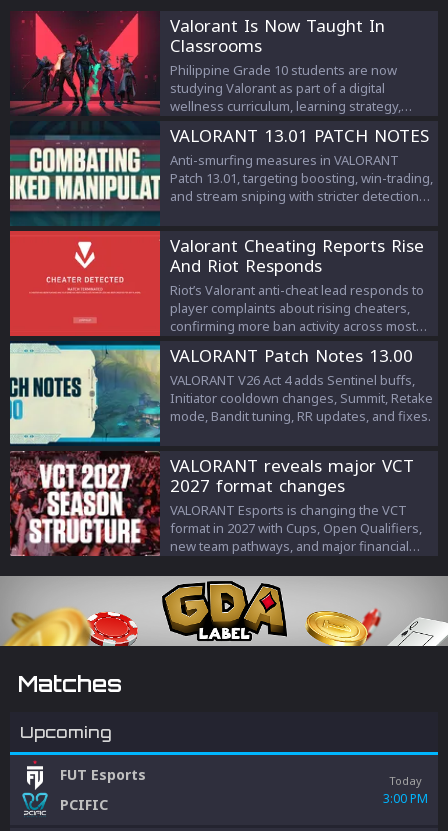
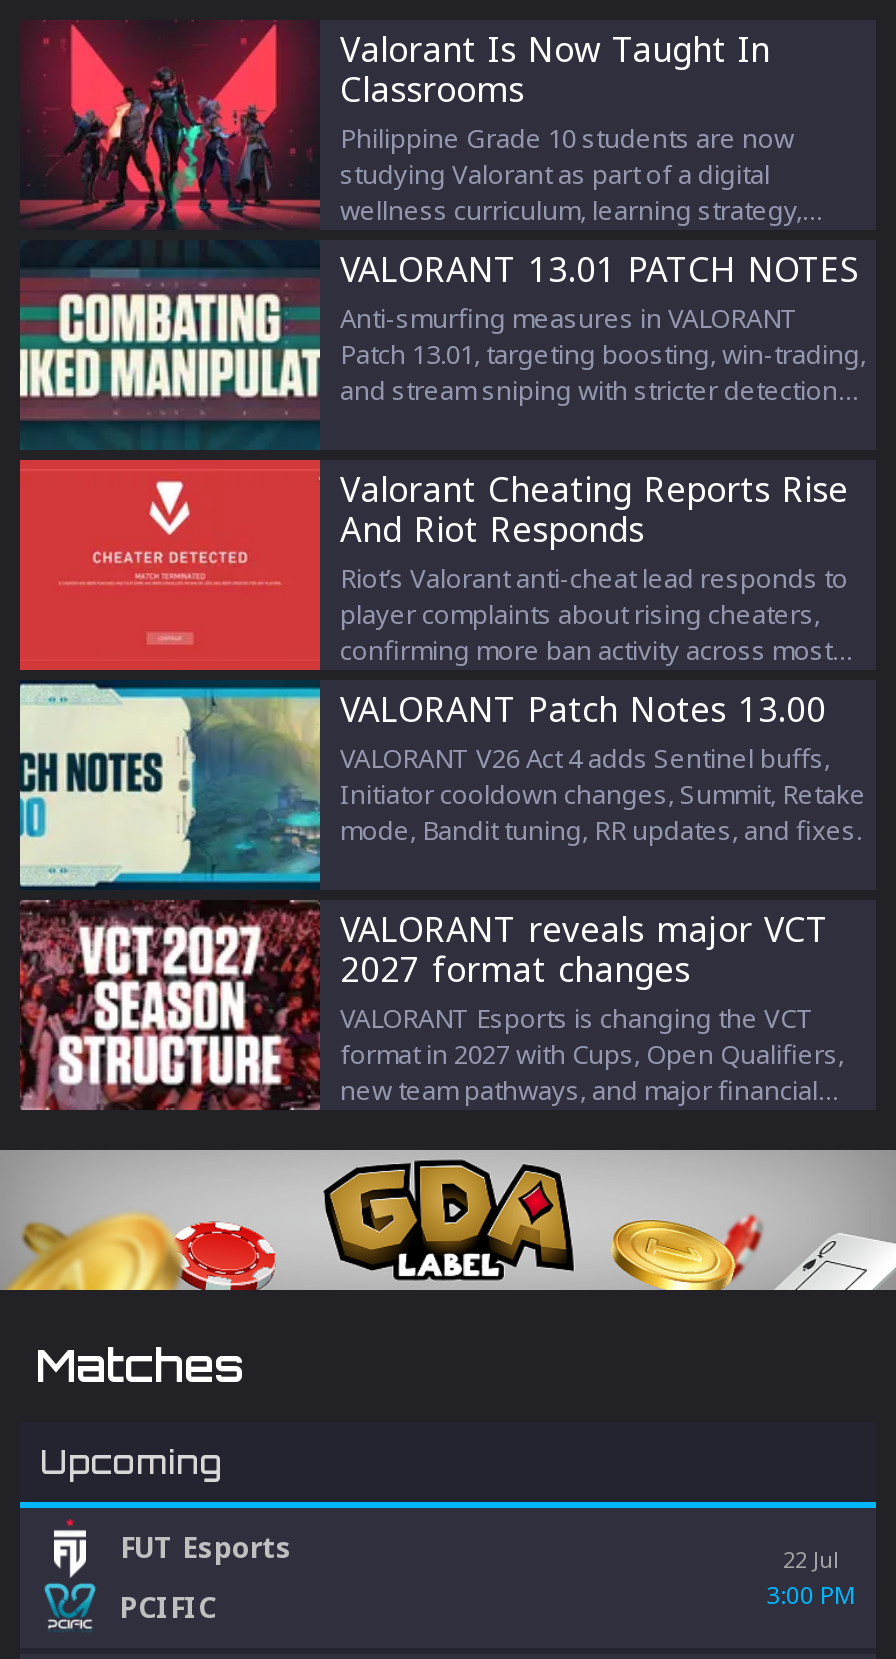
[389,773,422,788] Today -> [783,1543,839,1573] 22 Jul

